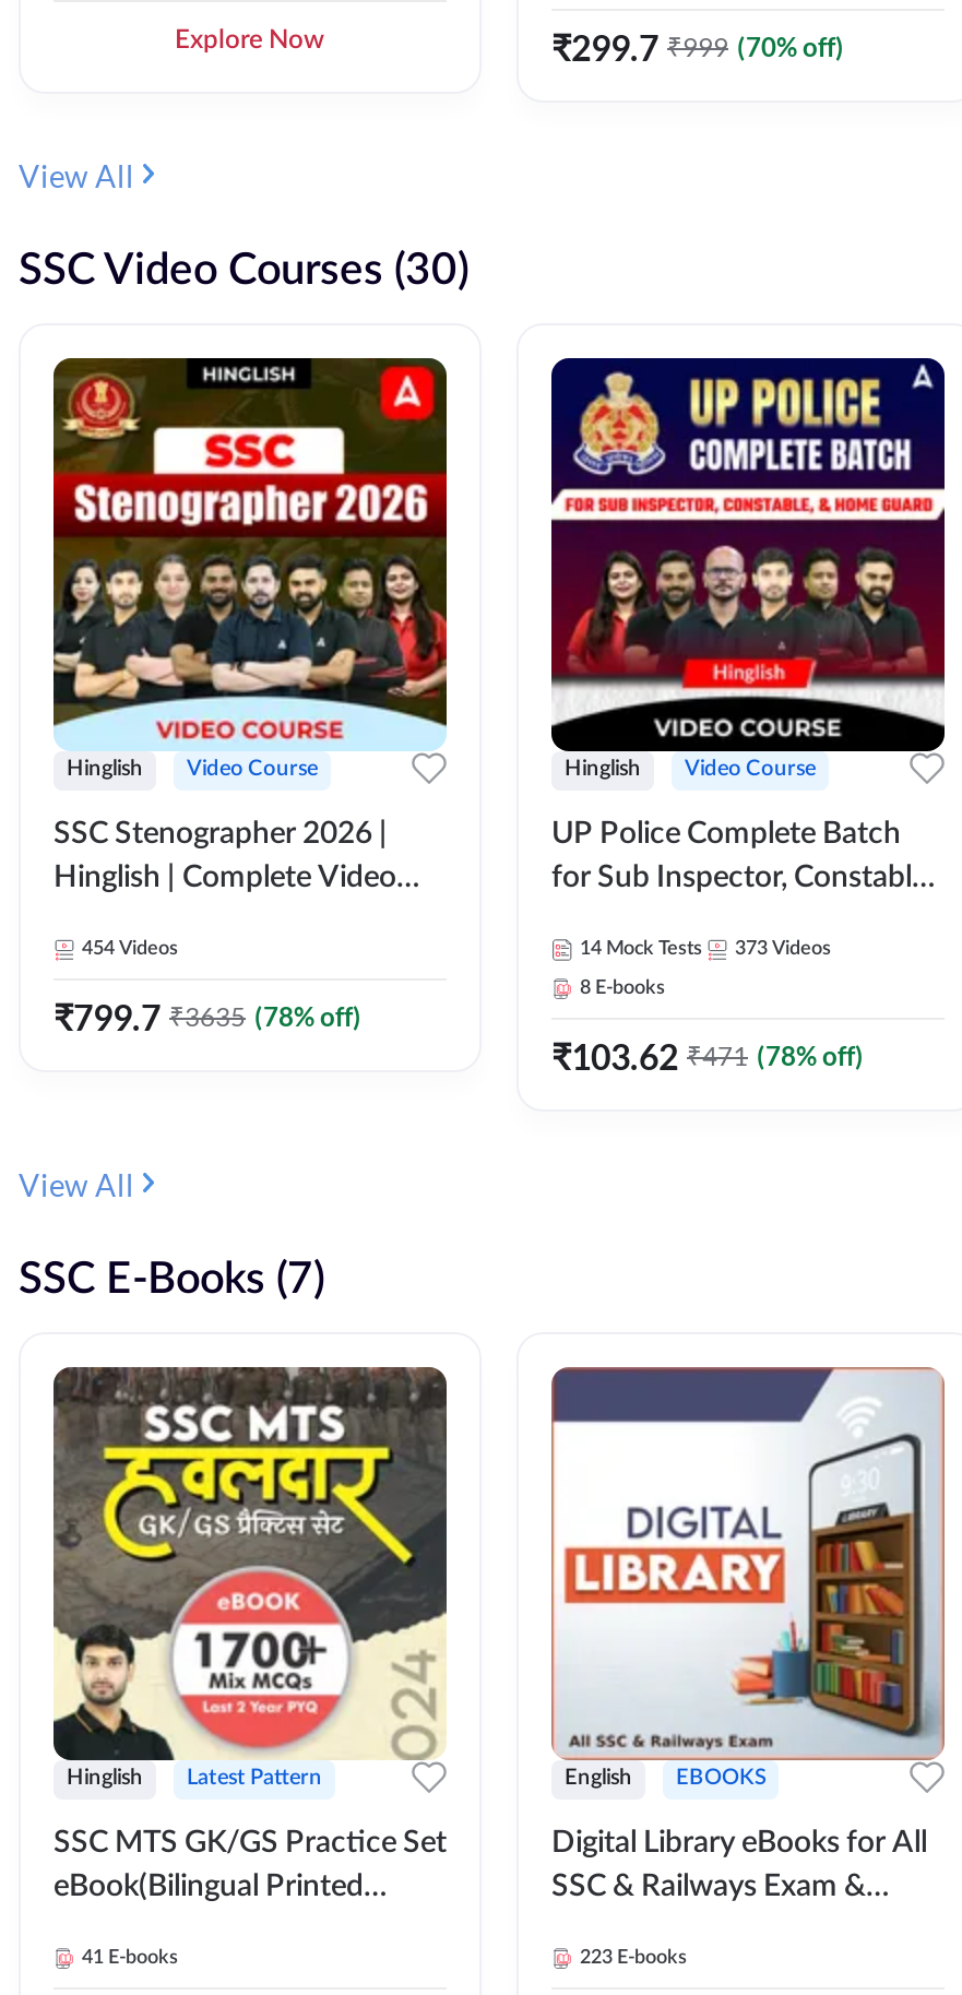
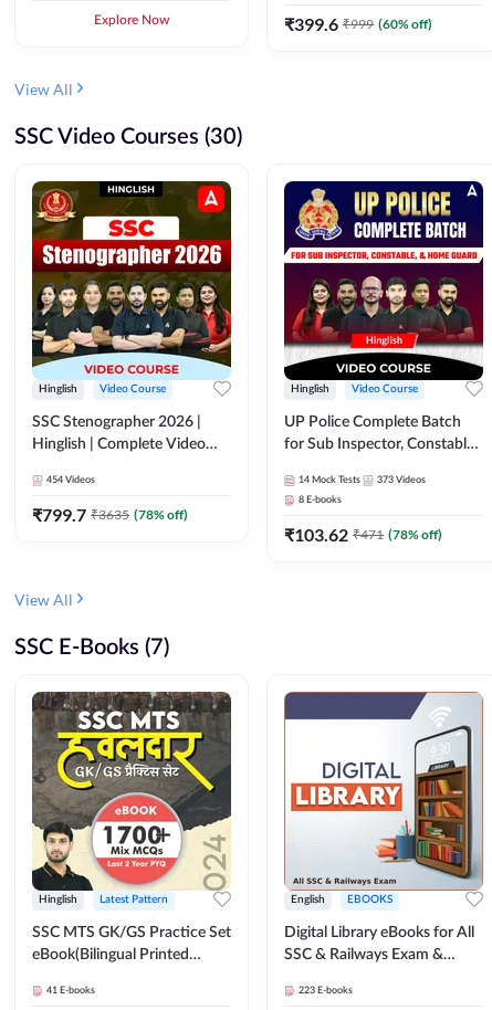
[551,26,844,68] ₹299.7 ₹999 (70% off) -> [284,13,432,34] ₹399.6 ₹999 (60% off)

